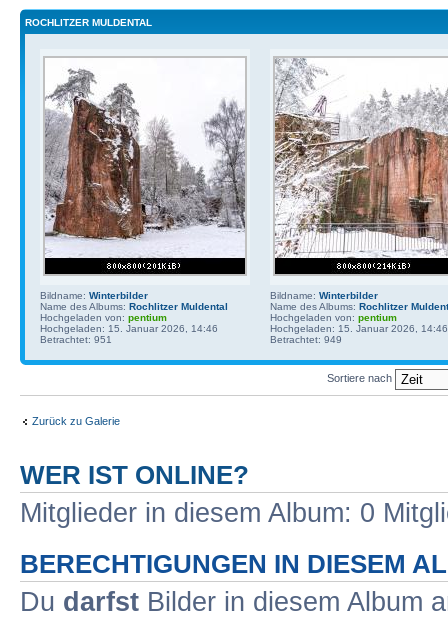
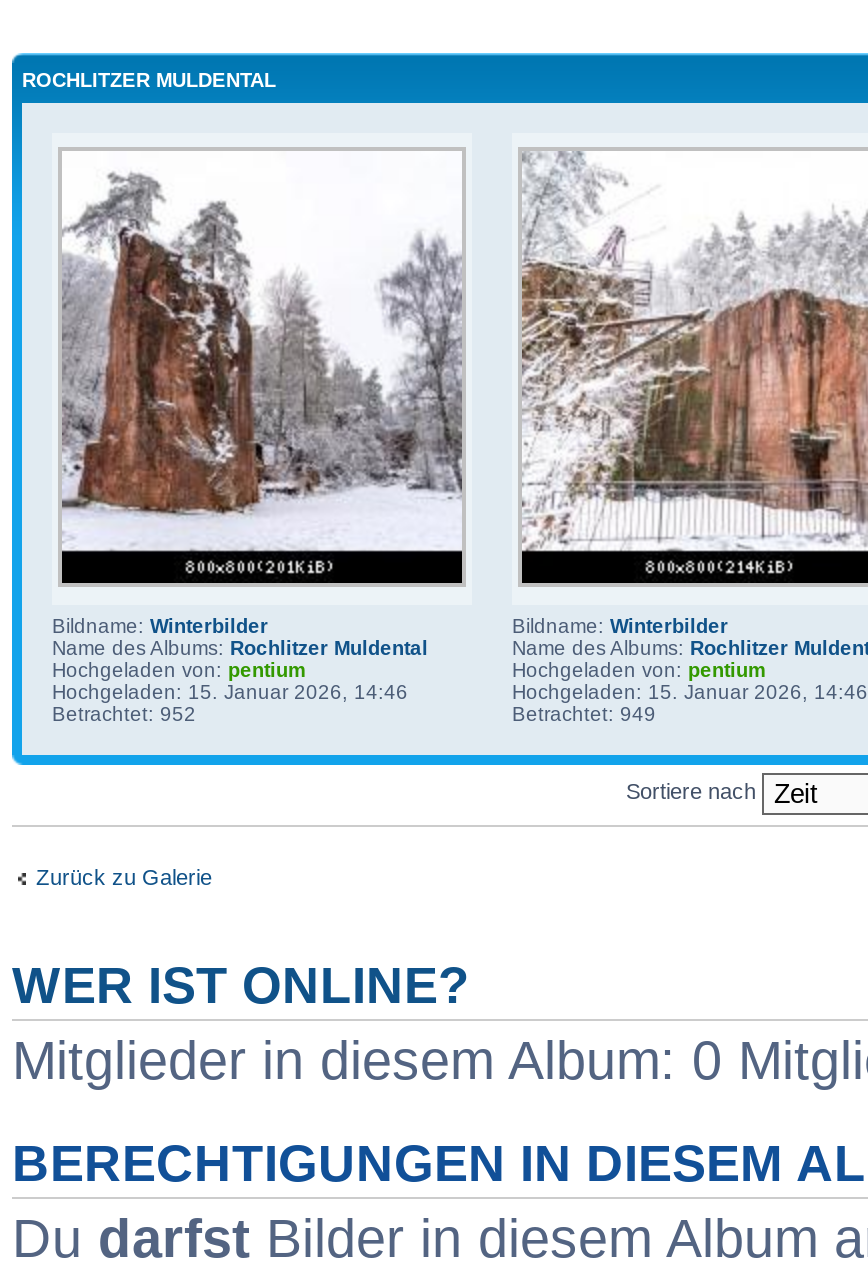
[40,334,112,345] Betrachtet: 951 -> [52,703,196,725] Betrachtet: 952

